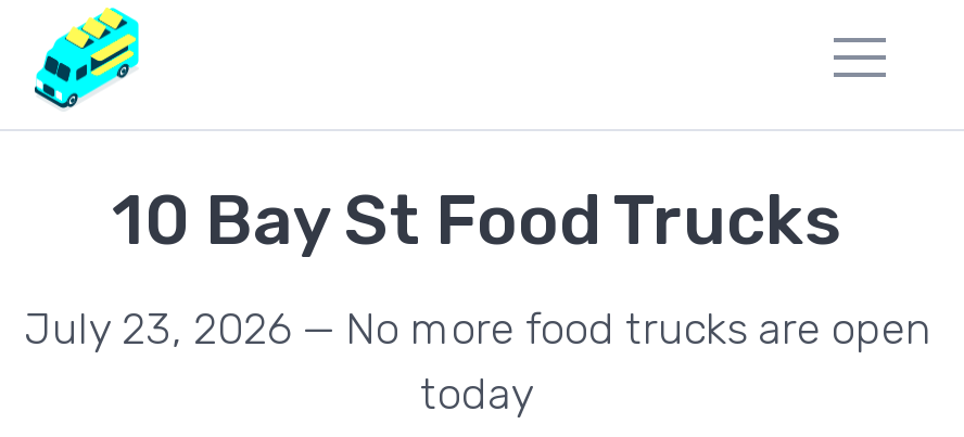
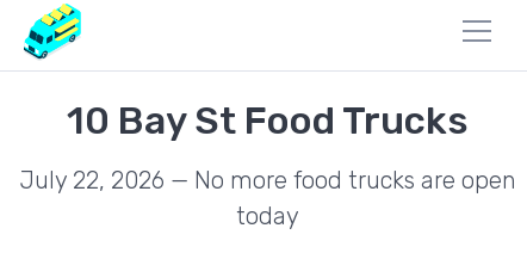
[24,303,931,355] July 23, 2026 — No more food trucks are open -> [18,166,516,195] July 22, 2026 — No more food trucks are open

